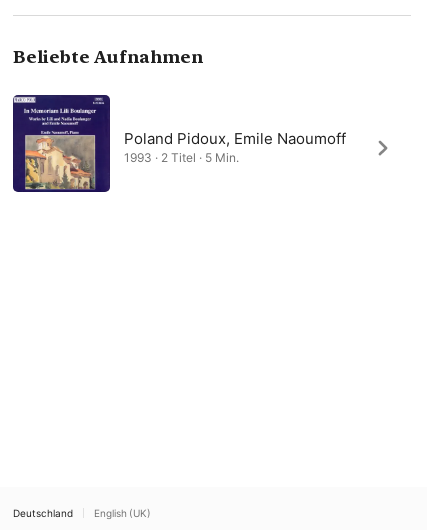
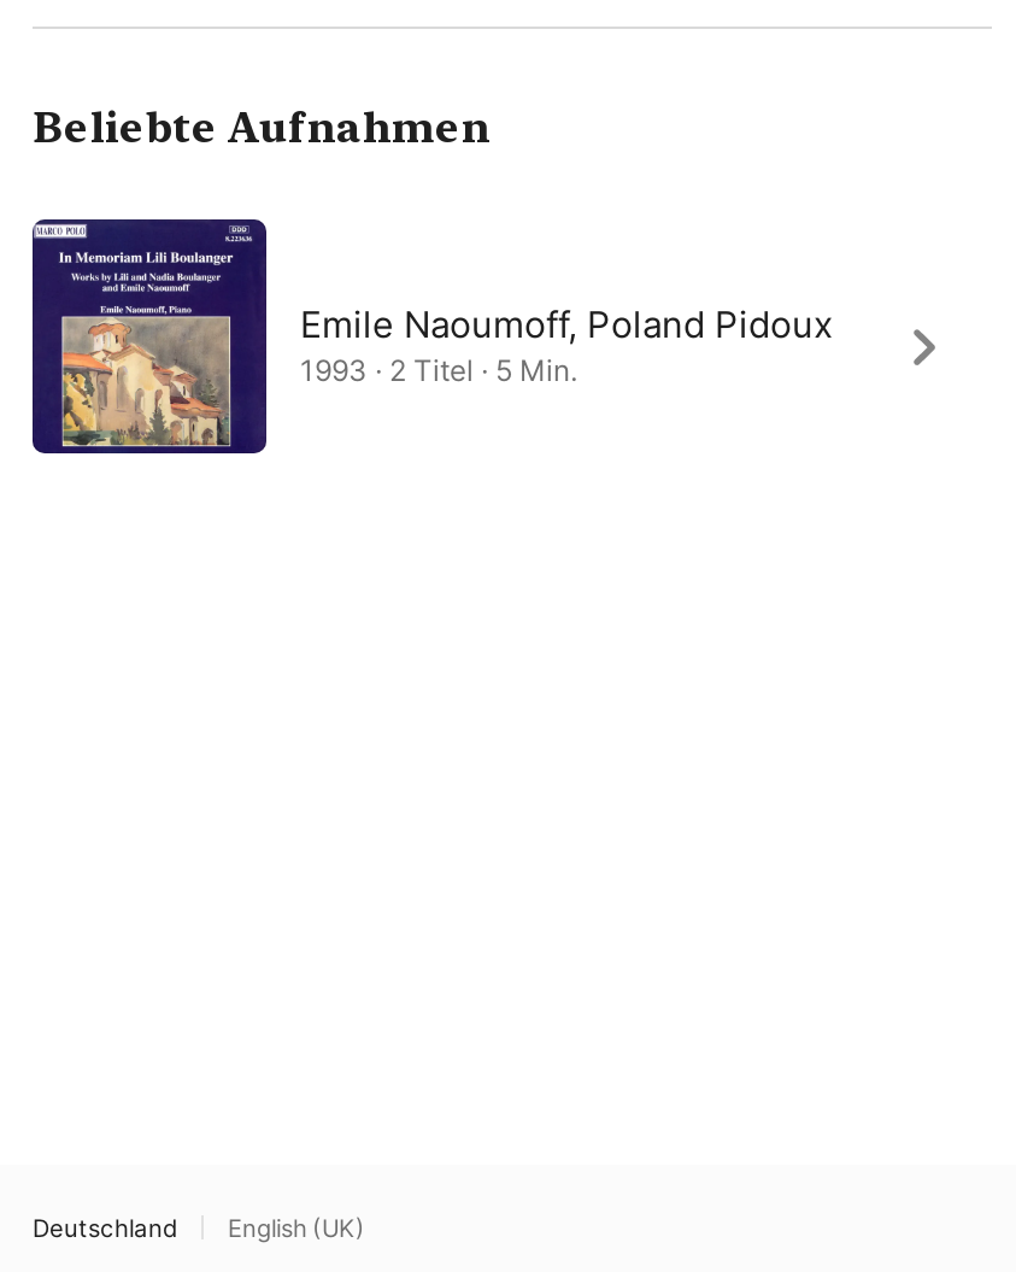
[124,129,346,148] Poland Pidoux, Emile Naoumoff -> [300,301,833,347] Emile Naoumoff, Poland Pidoux

